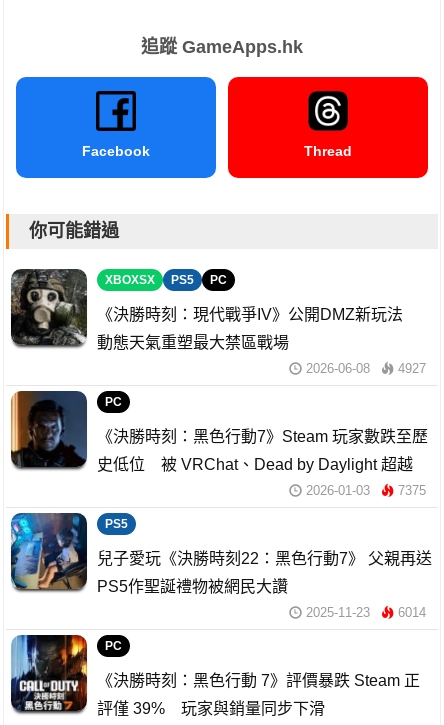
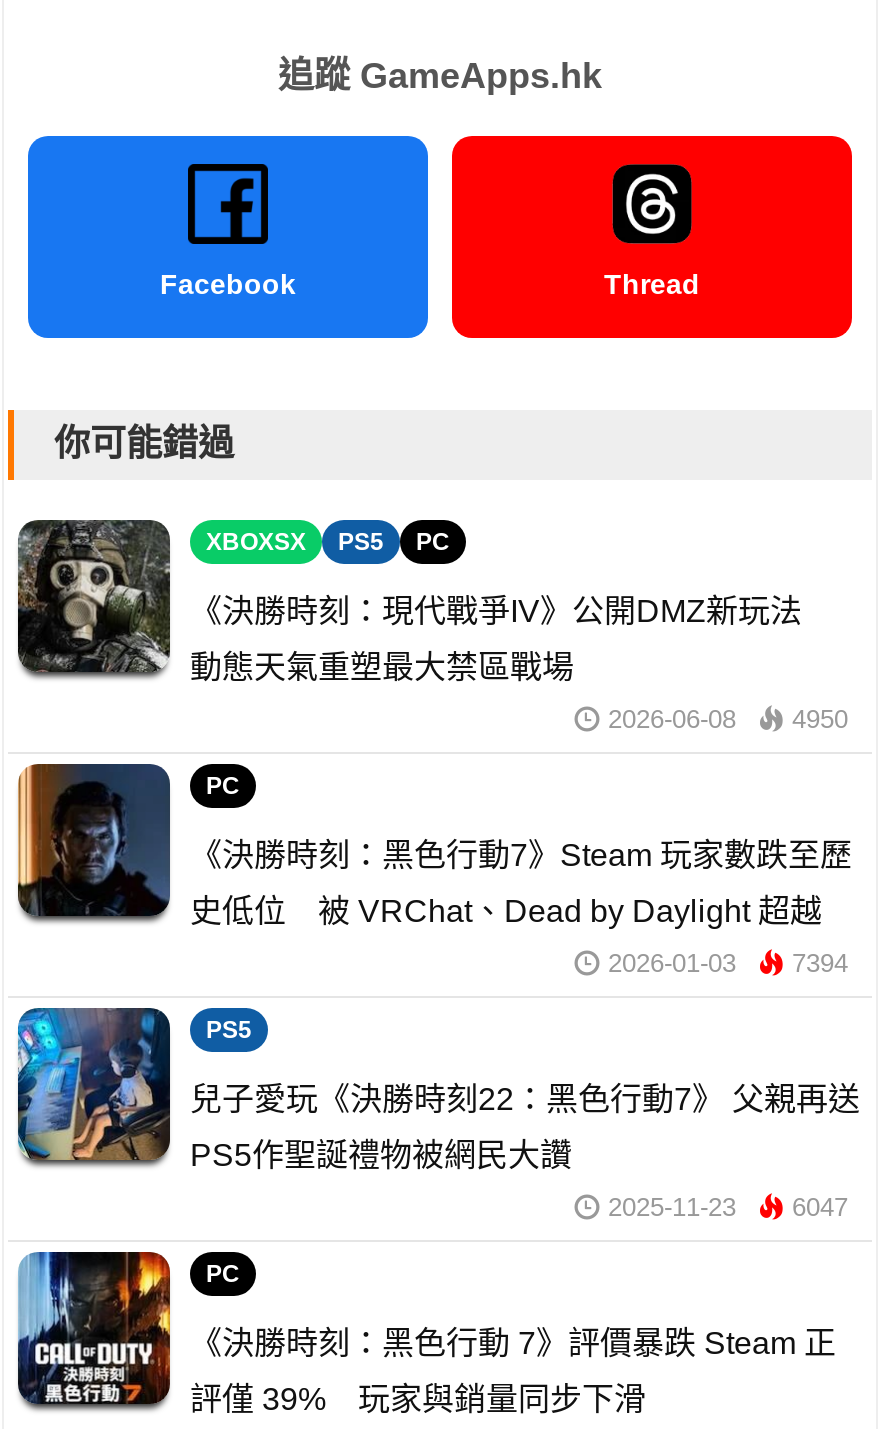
[306,361,426,376] 2026-06-08 4927 -> [608,704,848,734] 2026-06-08 4950
[306,483,426,498] 2026-01-03 7375 -> [608,948,848,978] 2026-01-03 7394
[306,605,426,620] 2025-11-23 6014 -> [608,1192,848,1222] 2025-11-23 6047

